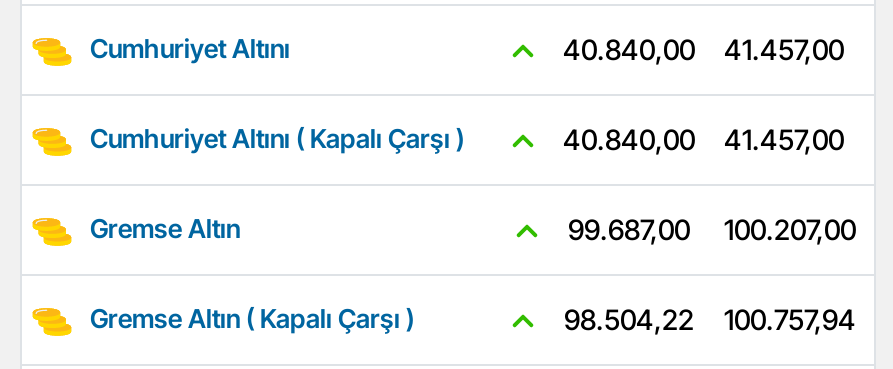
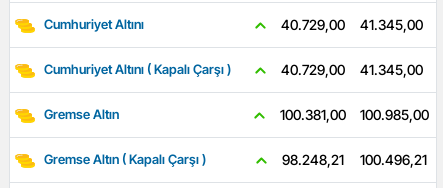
[563,32,695,66] 40.840,00 -> [280,16,344,33] 40.729,00
[724,32,844,66] 41.457,00 -> [360,16,423,33] 41.345,00
[563,122,695,156] 40.840,00 -> [280,61,344,78] 40.729,00
[724,122,844,156] 41.457,00 -> [360,61,423,78] 41.345,00
[568,212,690,246] 99.687,00 -> [279,106,345,123] 100.381,00
[724,212,856,246] 100.207,00 -> [360,106,429,123] 100.985,00
[564,302,694,336] 98.504,22 -> [281,151,343,168] 98.248,21
[724,302,856,336] 100.757,94 -> [360,151,427,168] 100.496,21

